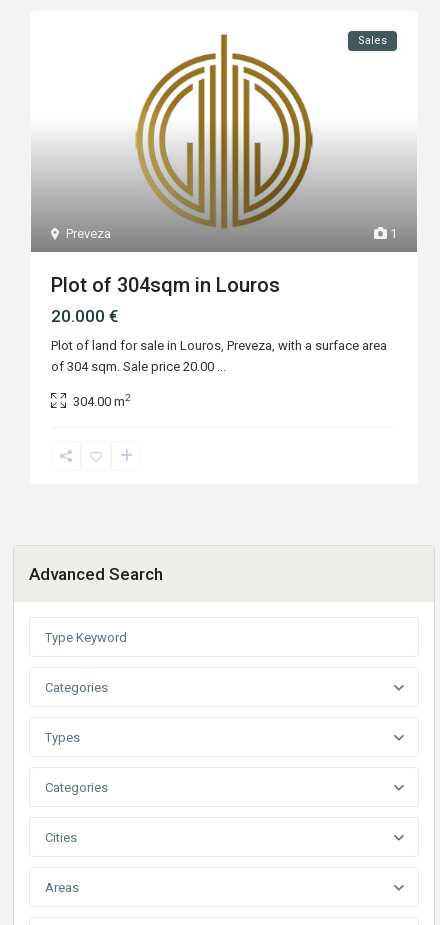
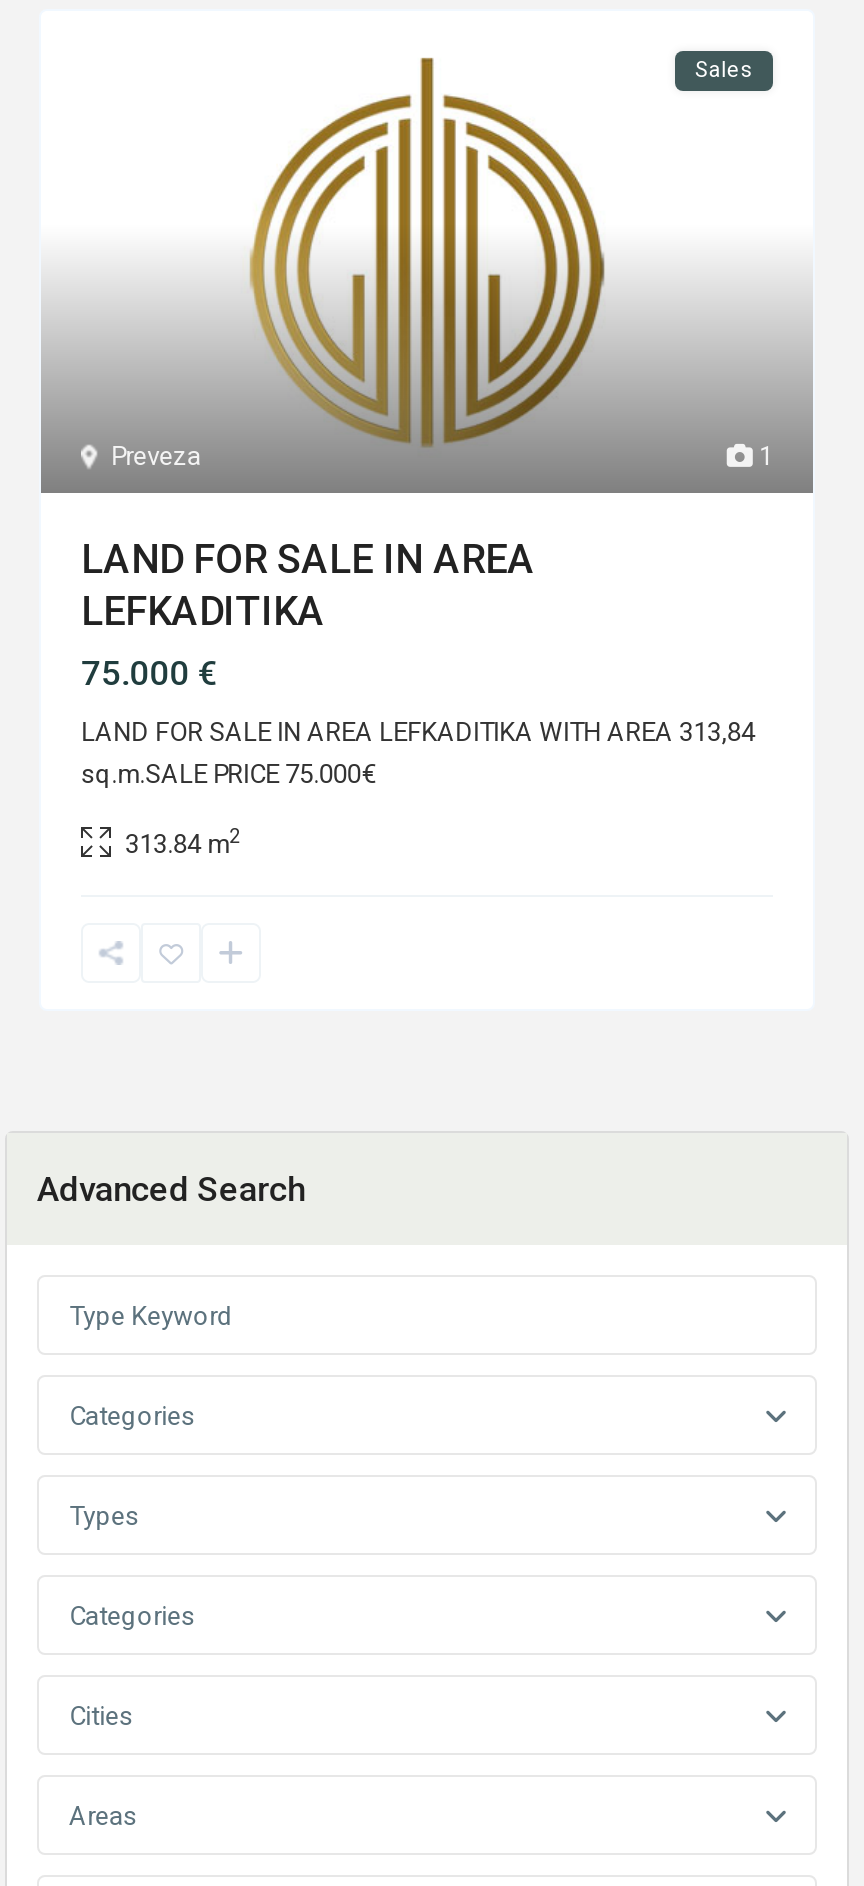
[51,273,280,326] Plot of 304sqm in Louros | 20.000 € -> [81,535,535,693] LAND FOR SALE IN AREA | LEFKADITIKA | 75.000 €
[51,338,387,374] Plot of land for sale in Louros, Preveza, with a surface area | of 304 sqm. Sale price 20.00... -> [81,717,755,789] LAND FOR SALE IN AREA LEFKADITIKA WITH AREA 313,84 | sq.m.SALE PRICE 75.000€
[73,392,130,409] 304.00 m2 -> [125,825,239,859] 313.84 m2

